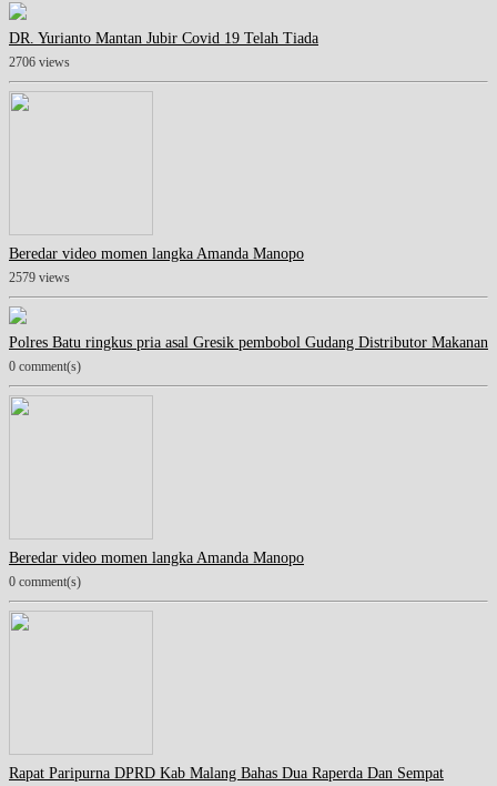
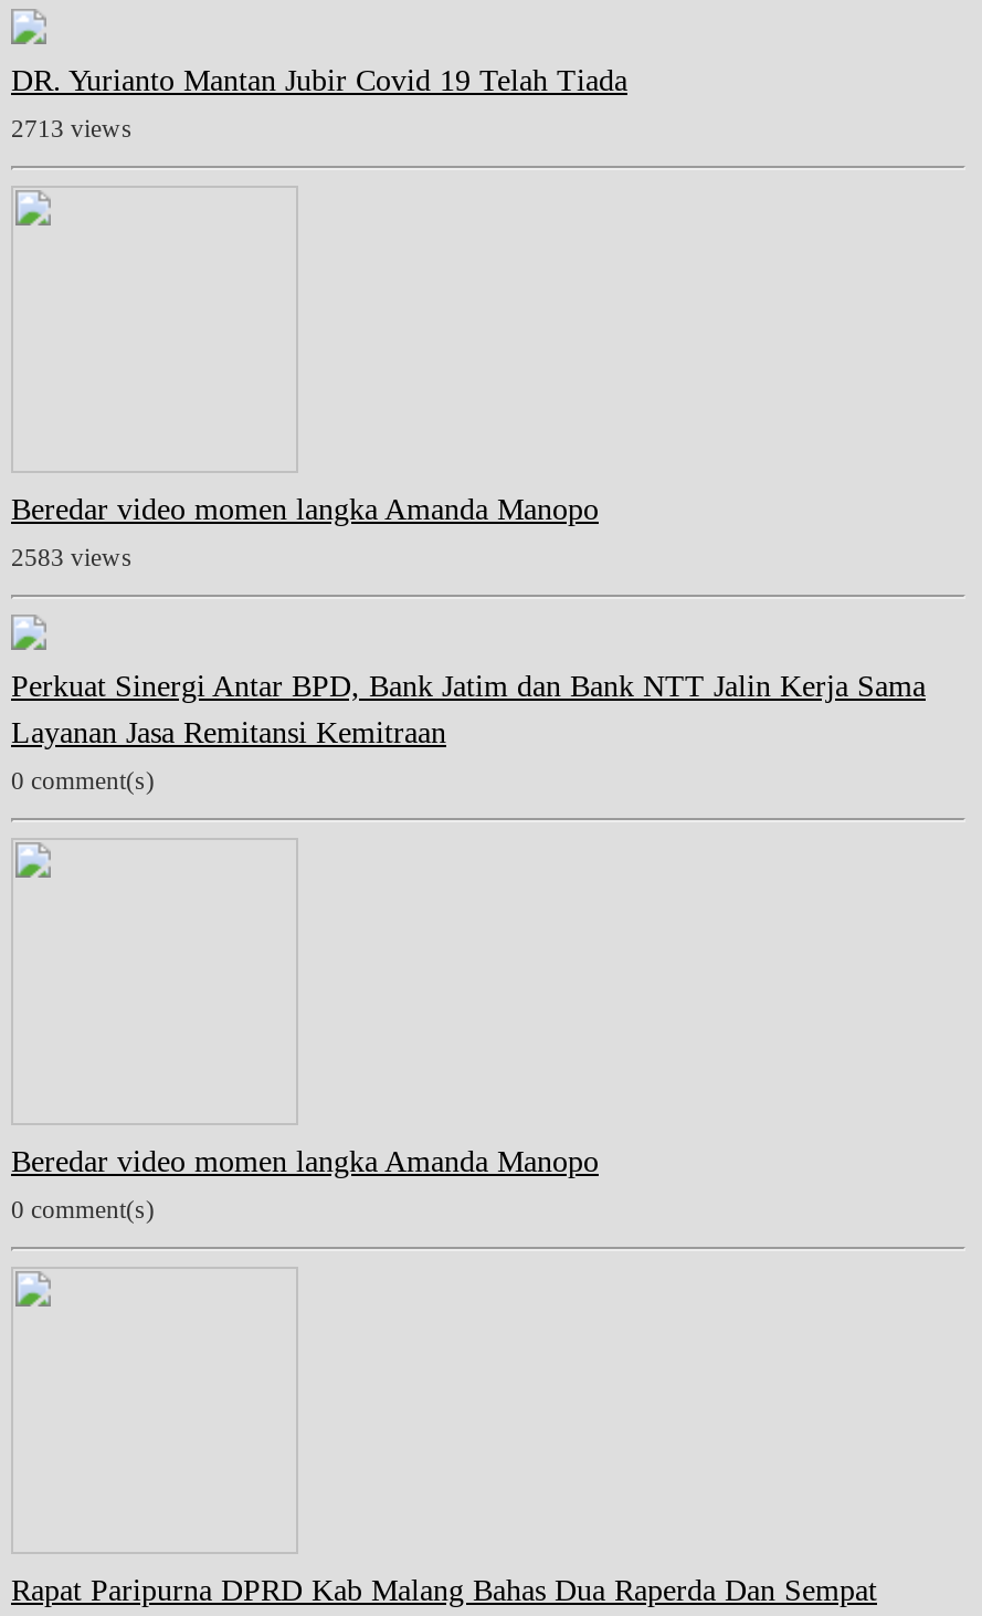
[9,56,70,70] 2706 views -> [11,115,133,144] 2713 views
[9,271,70,285] 2579 views -> [11,544,133,573] 2583 views
[9,334,488,351] Polres Batu ringkus pria asal Gresik pembobol Gudang Distributor Makanan -> [11,670,926,749] Perkuat Sinergi Antar BPD, Bank Jatim dan Bank NTT Jalin Kerja Sama | Layanan Jasa Remitansi Kemitraan

